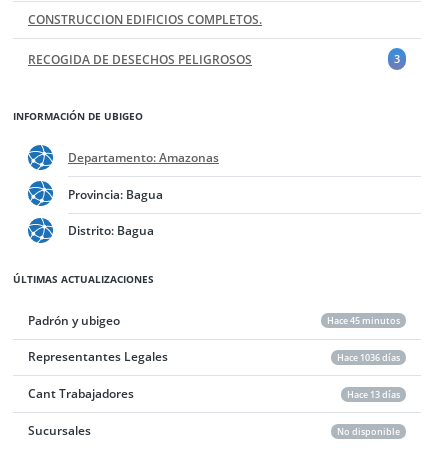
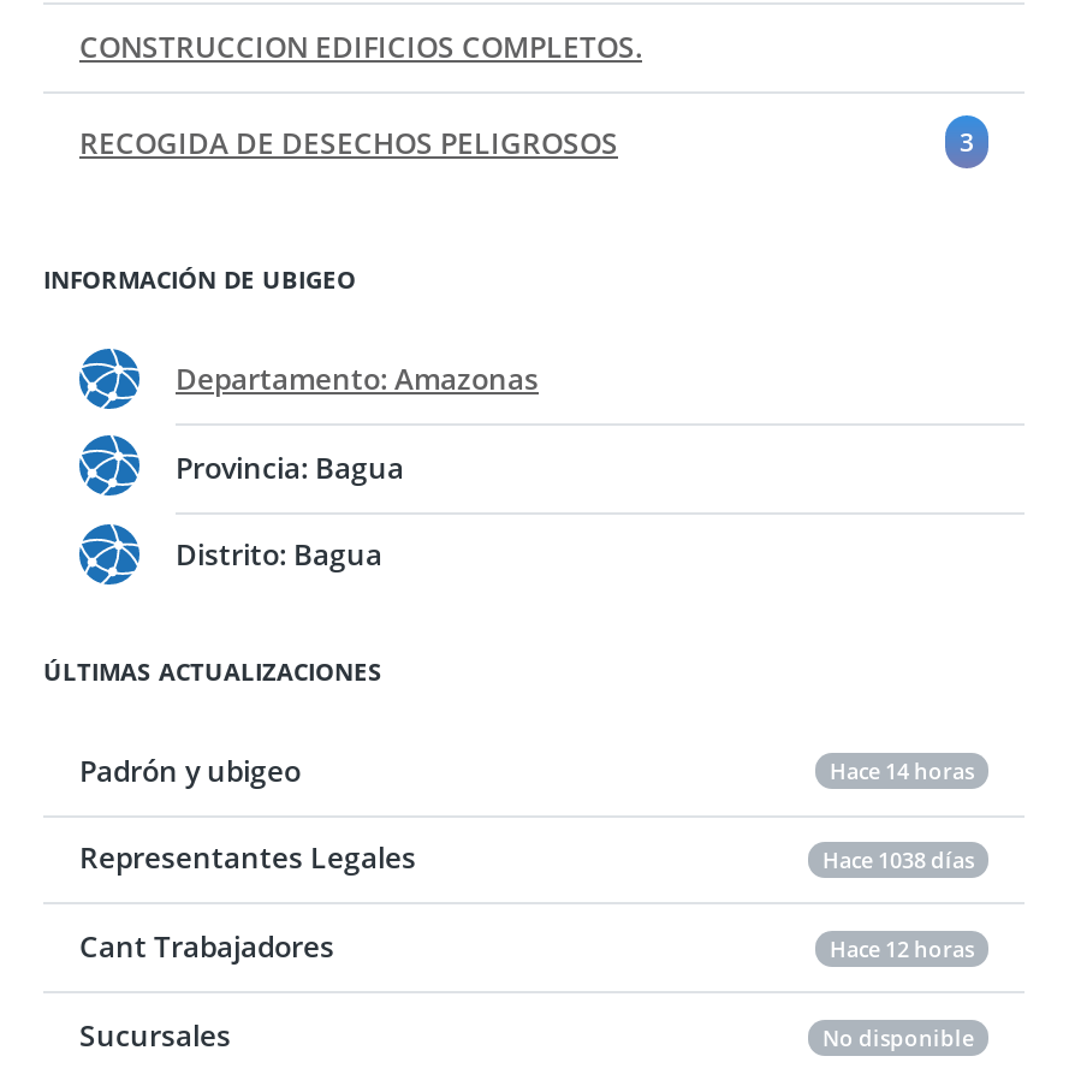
[327,314,400,327] Hace 45 minutos -> [830,756,974,787] Hace 14 horas
[337,351,400,364] Hace 1036 días -> [822,844,974,876] Hace 1038 días
[347,388,400,401] Hace 13 días -> [830,933,974,964] Hace 12 horas

